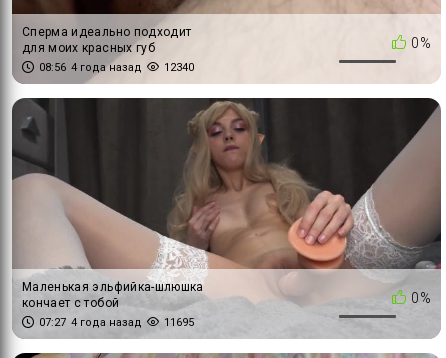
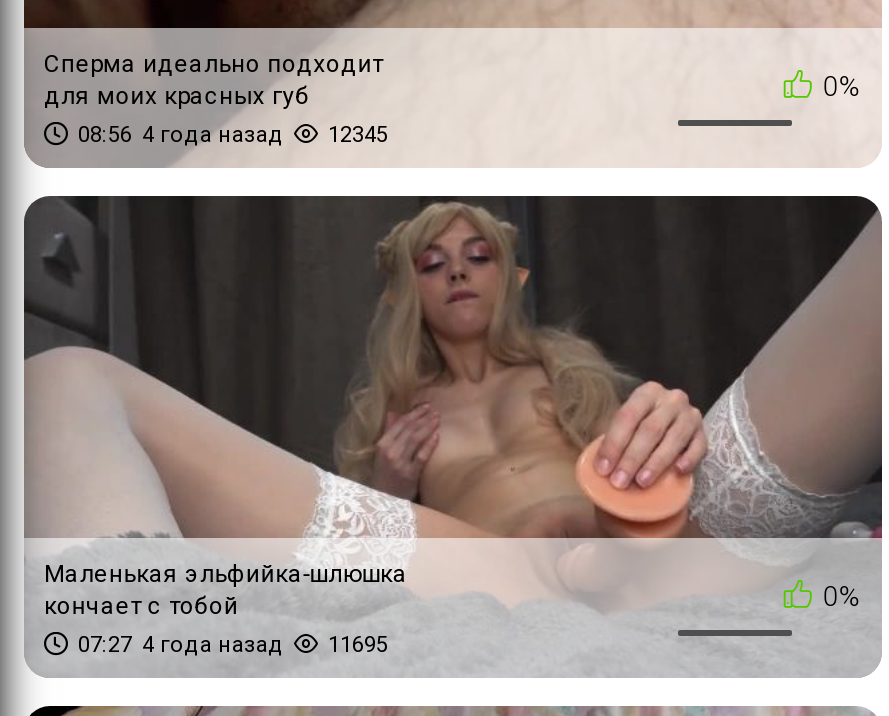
[39,61,194,74] 08:56 4 года назад 12340 -> [78,121,388,147] 08:56 4 года назад 12345

